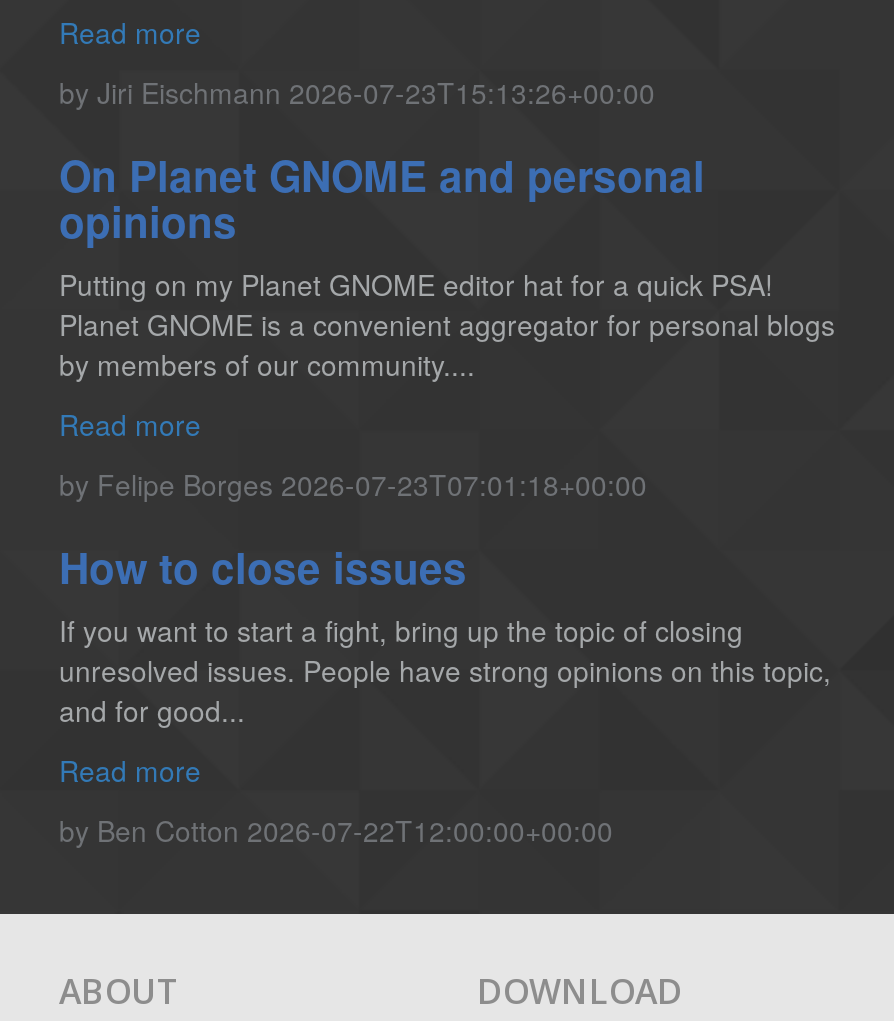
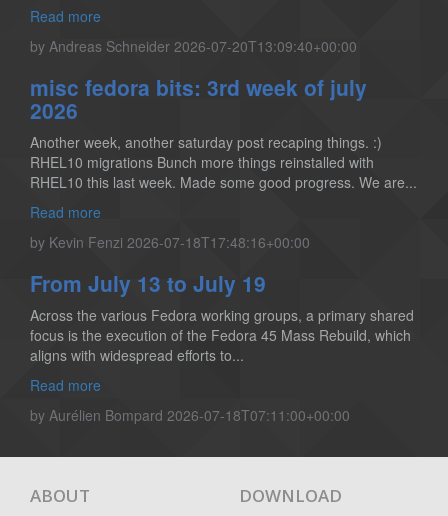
[59,71,655,111] by Jiri Eischmann 2026-07-23T15:13:26+00:00 -> [30,35,357,55] by Andreas Schneider 2026-07-20T13:09:40+00:00
[59,143,835,383] On Planet GNOME and personal | opinions | Putting on my Planet GNOME editor hat for a quick PSA! | Planet GNOME is a convenient aggregator for personal blogs | by members of our community.... -> [30,71,417,191] misc fedora bits: 3rd week of july | 2026 | Another week, another saturday post recaping things. :) | RHEL10 migrations Bunch more things reinstalled with | RHEL10 this last week. Made some good progress. We are...
[59,463,647,503] by Felipe Borges 2026-07-23T07:01:18+00:00 -> [30,231,310,251] by Kevin Fenzi 2026-07-18T17:48:16+00:00
[59,535,831,729] How to close issues | If you want to start a fight, bring up the topic of closing | unresolved issues. People have strong opinions on this topic, | and for good... -> [30,267,414,364] From July 13 to July 19 | Across the various Fedora working groups, a primary shared | focus is the execution of the Fedora 45 Mass Rebuild, which | aligns with widespread efforts to...
[59,809,613,849] by Ben Cotton 2026-07-22T12:00:00+00:00 -> [30,404,350,424] by Aurélien Bompard 2026-07-18T07:11:00+00:00

